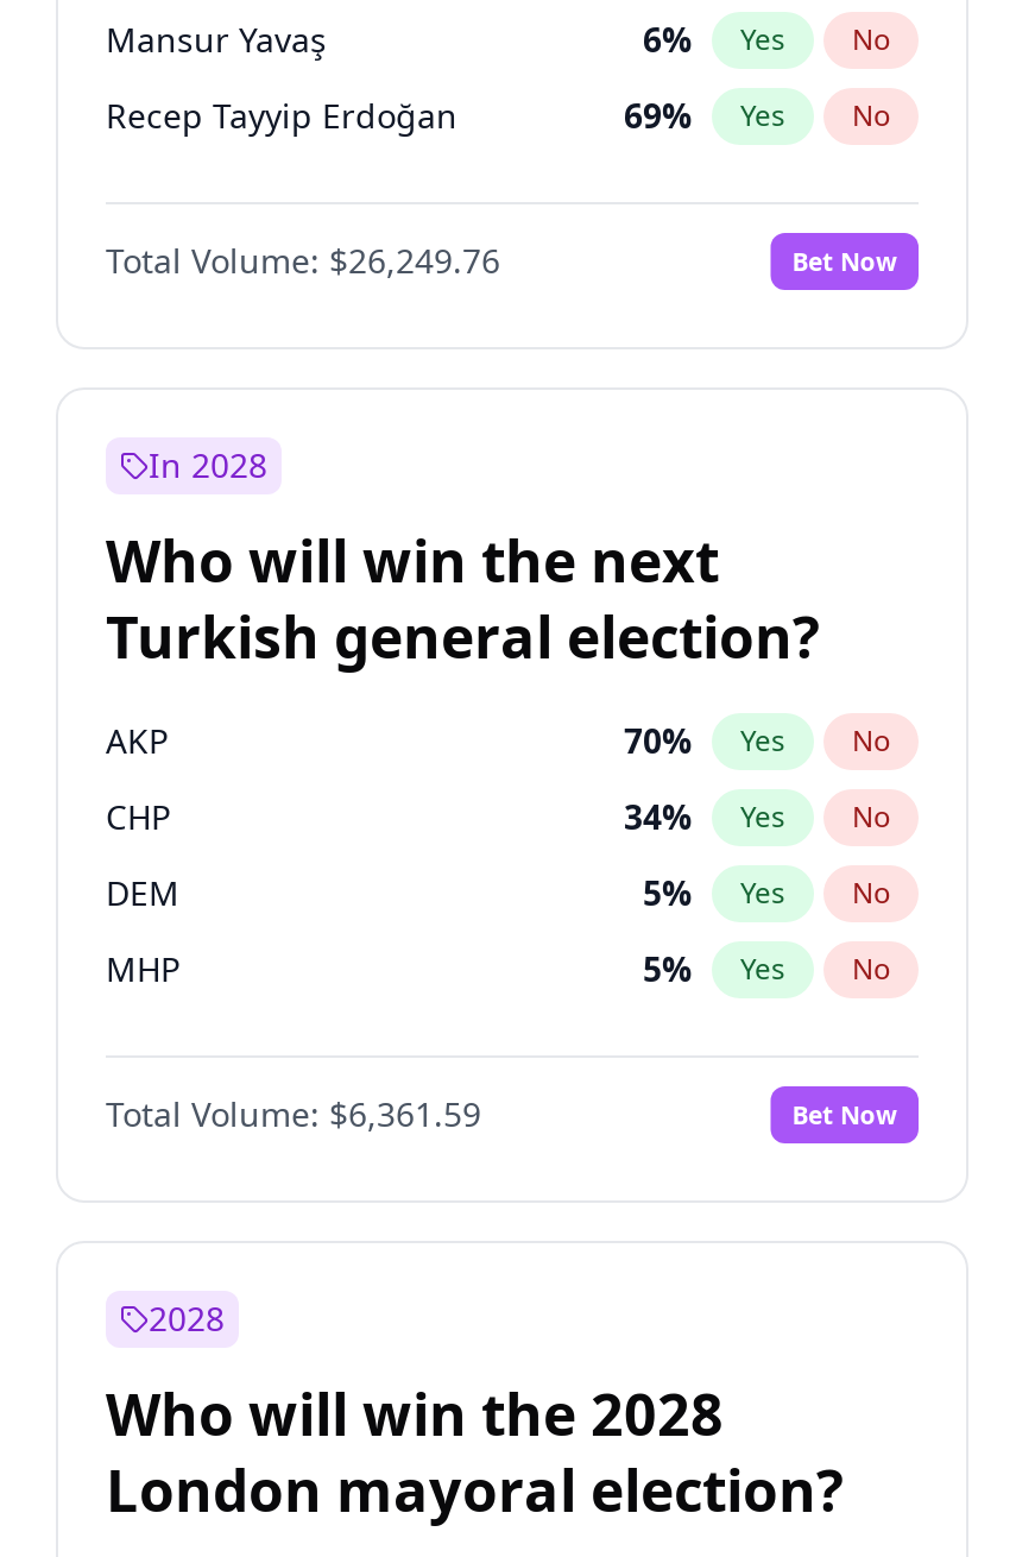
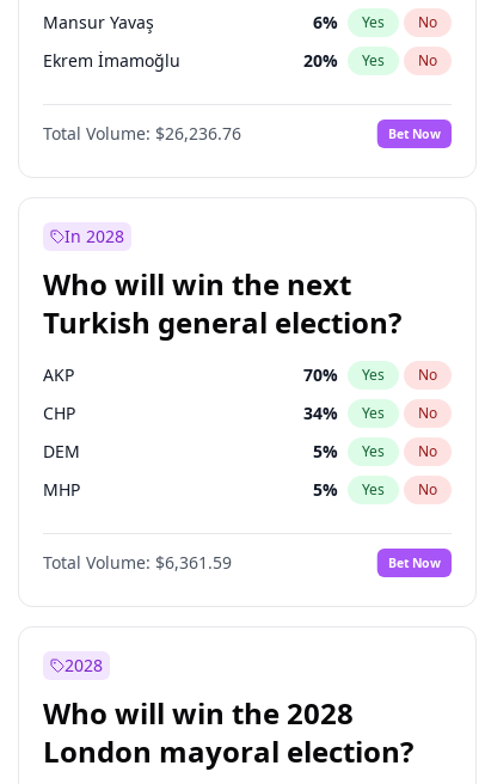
[106,93,693,138] Recep Tayyip Erdoğan | 69% -> [43,49,338,72] Ekrem İmamoğlu | 20%
[106,238,500,283] Total Volume: $26,249.76 -> [43,122,241,145] Total Volume: $26,236.76

